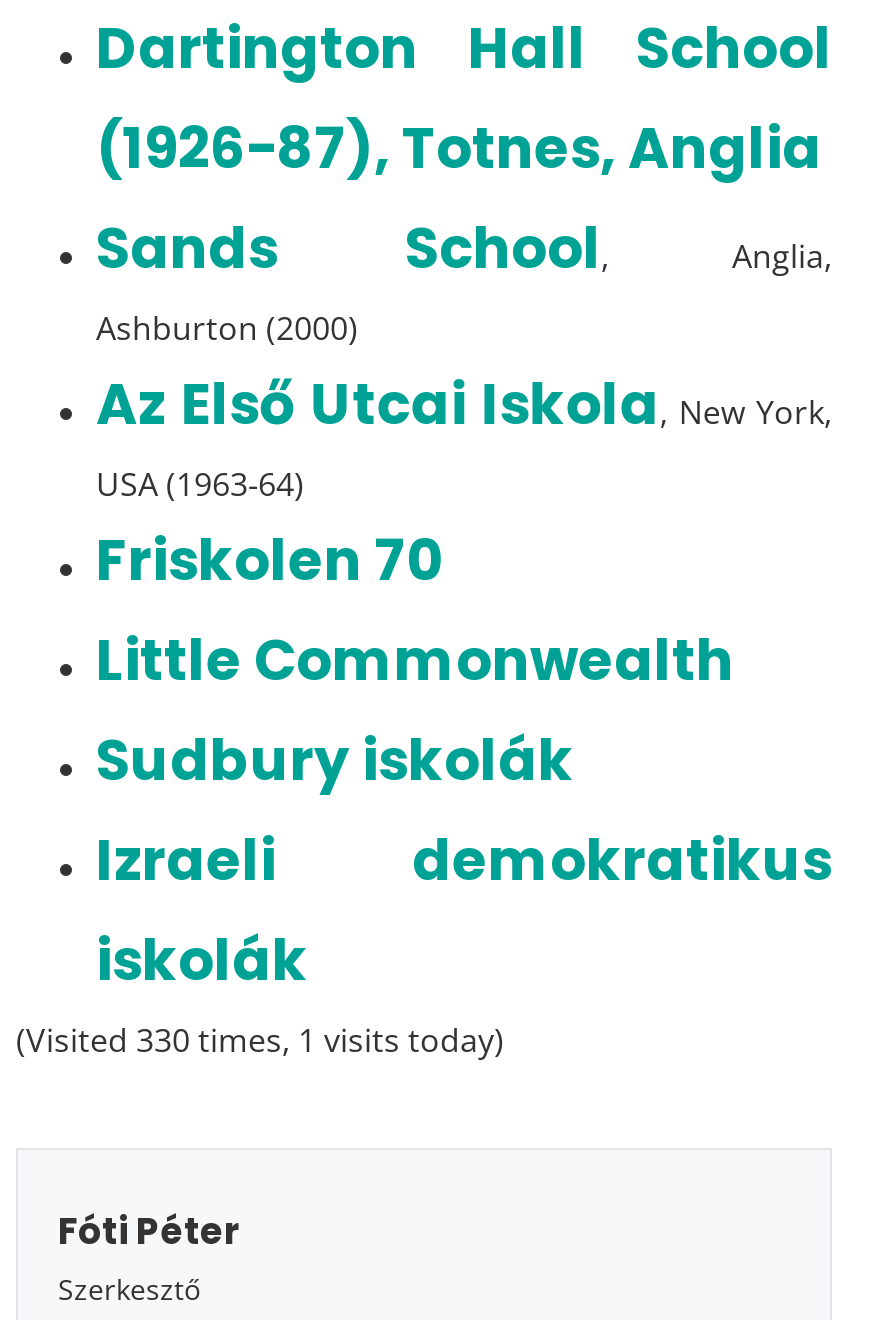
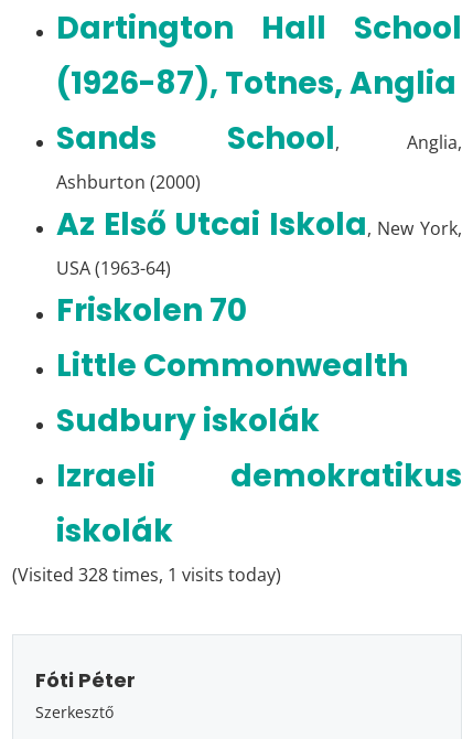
[16,1018,504,1062] (Visited 330 times, 1 visits today) -> [12,562,281,587] (Visited 328 times, 1 visits today)

